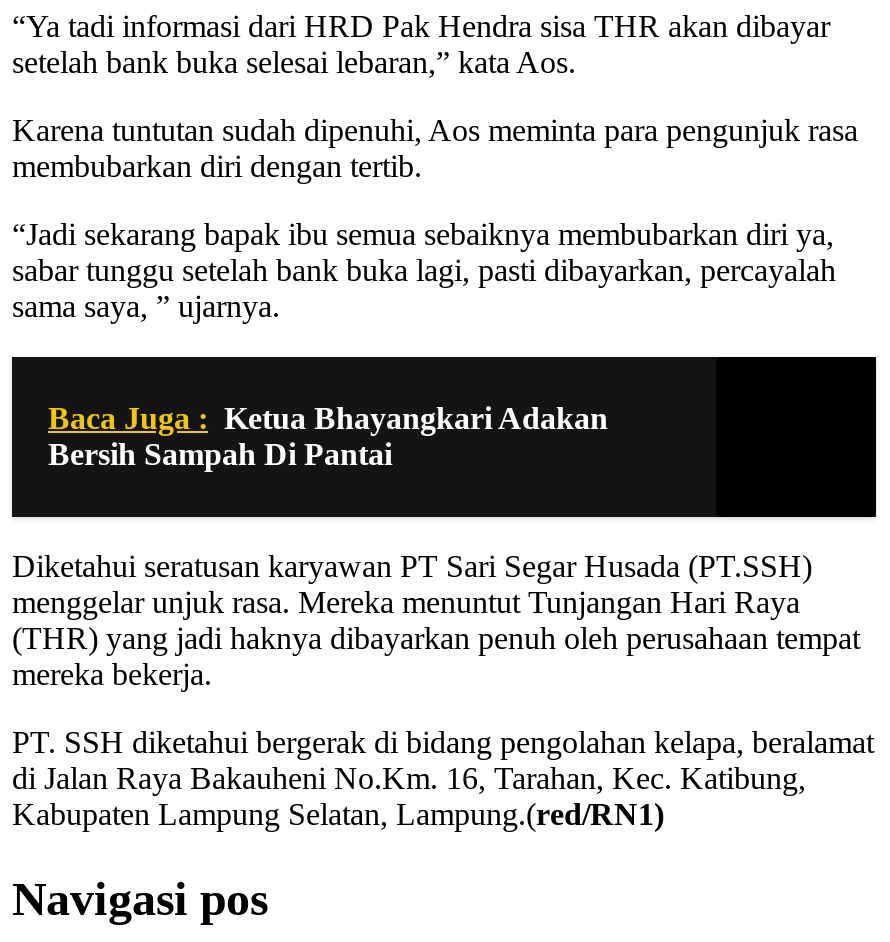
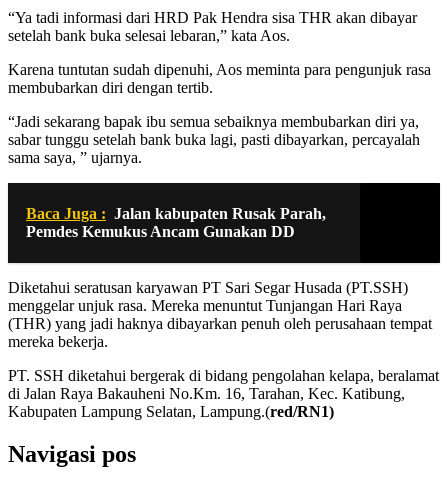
[48,400,608,470] Baca Juga : Ketua Bhayangkari Adakan | Bersih Sampah Di Pantai -> [26,205,326,240] Baca Juga : Jalan kabupaten Rusak Parah, | Pemdes Kemukus Ancam Gunakan DD

